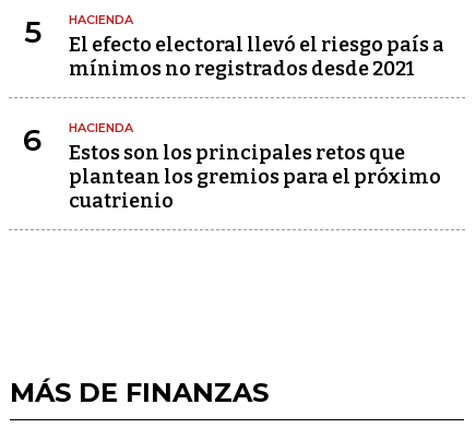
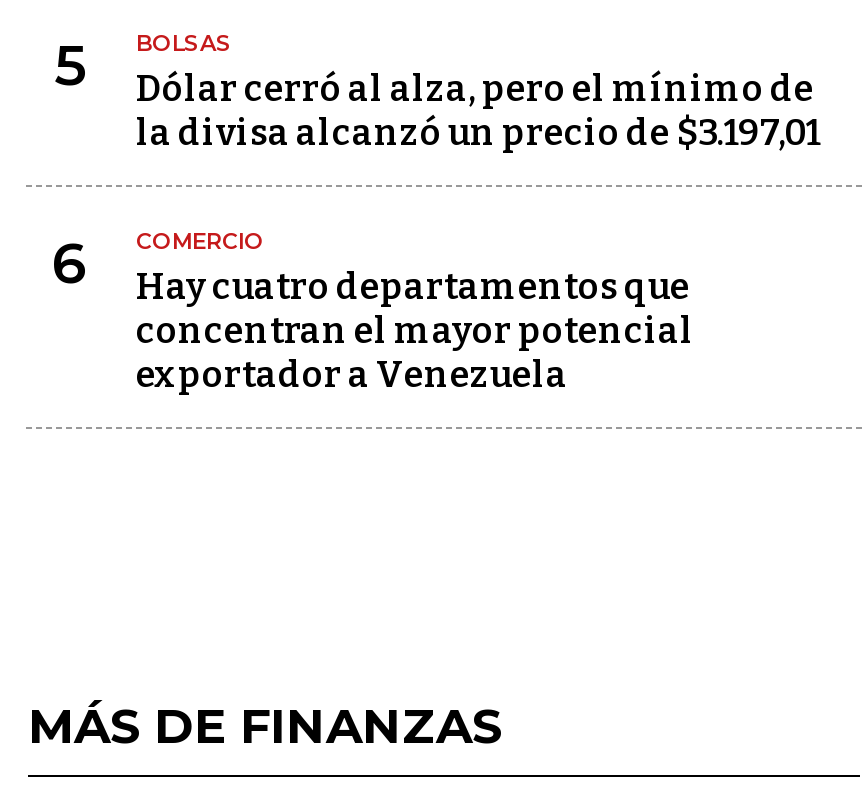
[69,12,444,81] HACIENDA | El efecto electoral llevó el riesgo país a | mínimos no registrados desde 2021 -> [136,29,820,155] BOLSAS | Dólar cerró al alza, pero el mínimo de | la divisa alcanzó un precio de $3.197,01
[69,120,441,213] HACIENDA | Estos son los principales retos que | plantean los gremios para el próximo | cuatrienio -> [136,227,694,397] COMERCIO | Hay cuatro departamentos que | concentran el mayor potencial | exportador a Venezuela

